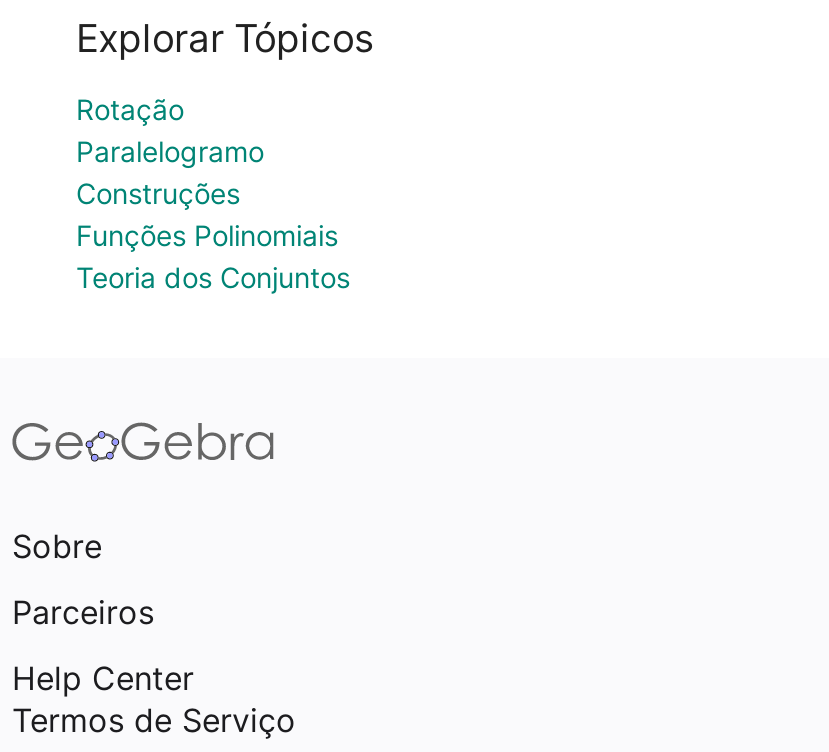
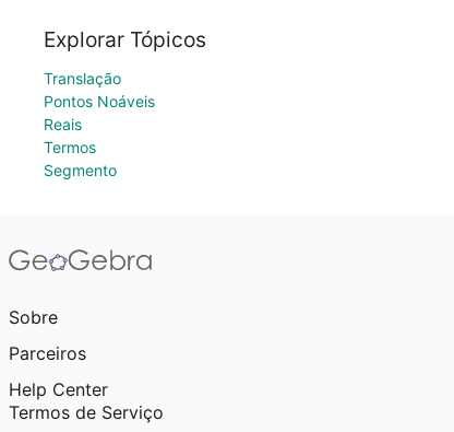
[76,92,350,294] Rotação | Paralelogramo | Construções | Funções Polinomiais | Teoria dos Conjuntos -> [44,69,155,179] Translação | Pontos Noáveis | Reais | Termos | Segmento

